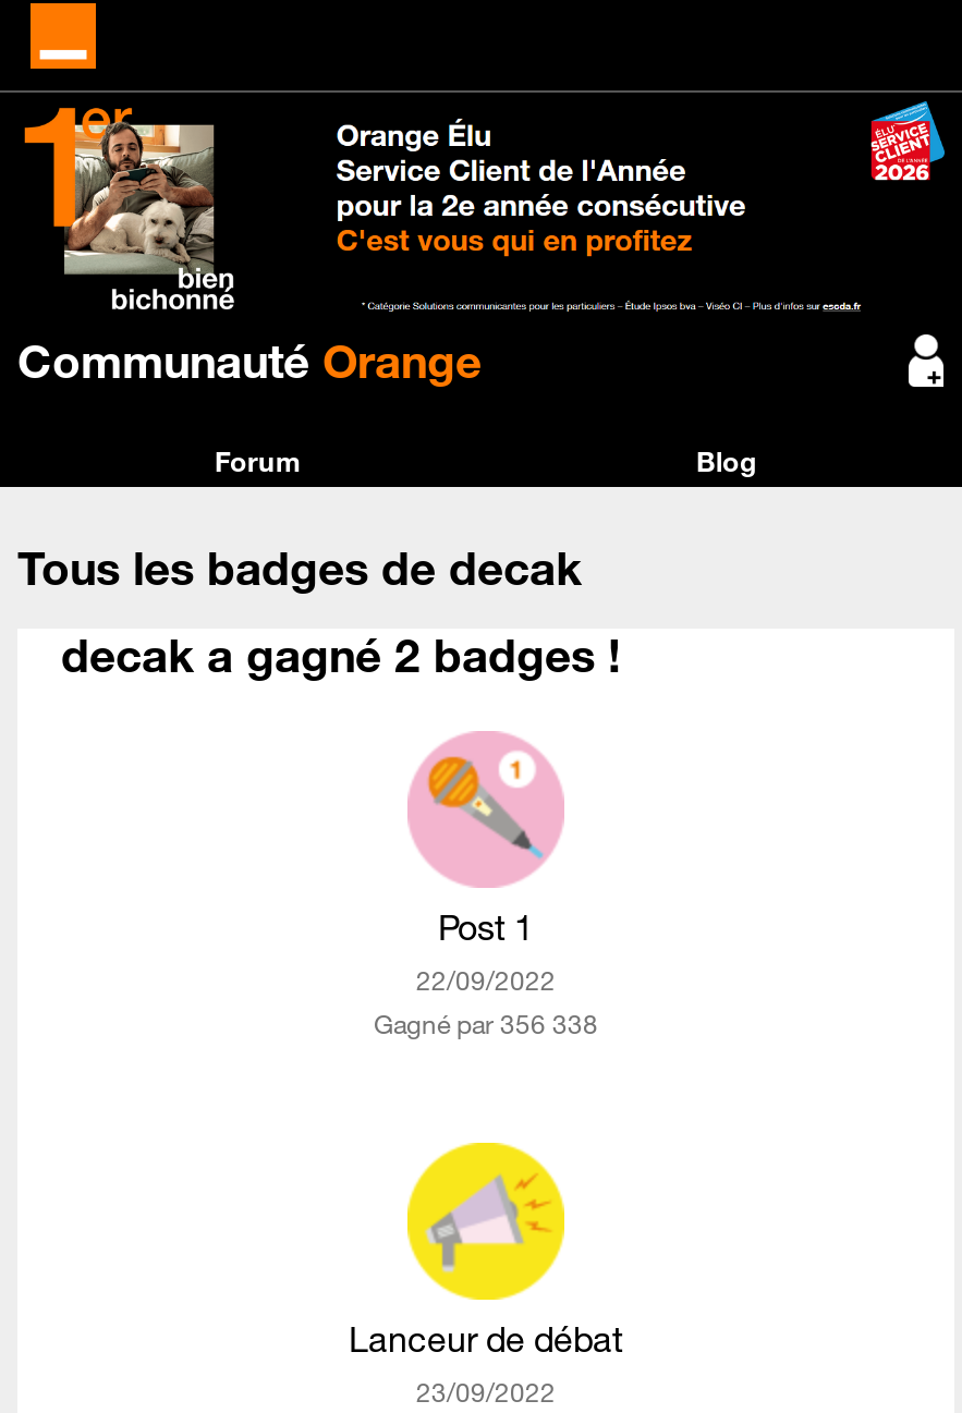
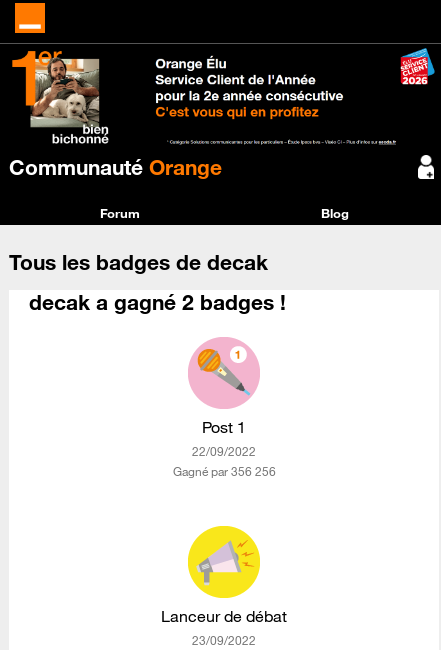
[374,1005,598,1040] Gagné par 356 338 -> [172,463,275,479] Gagné par 356 256

